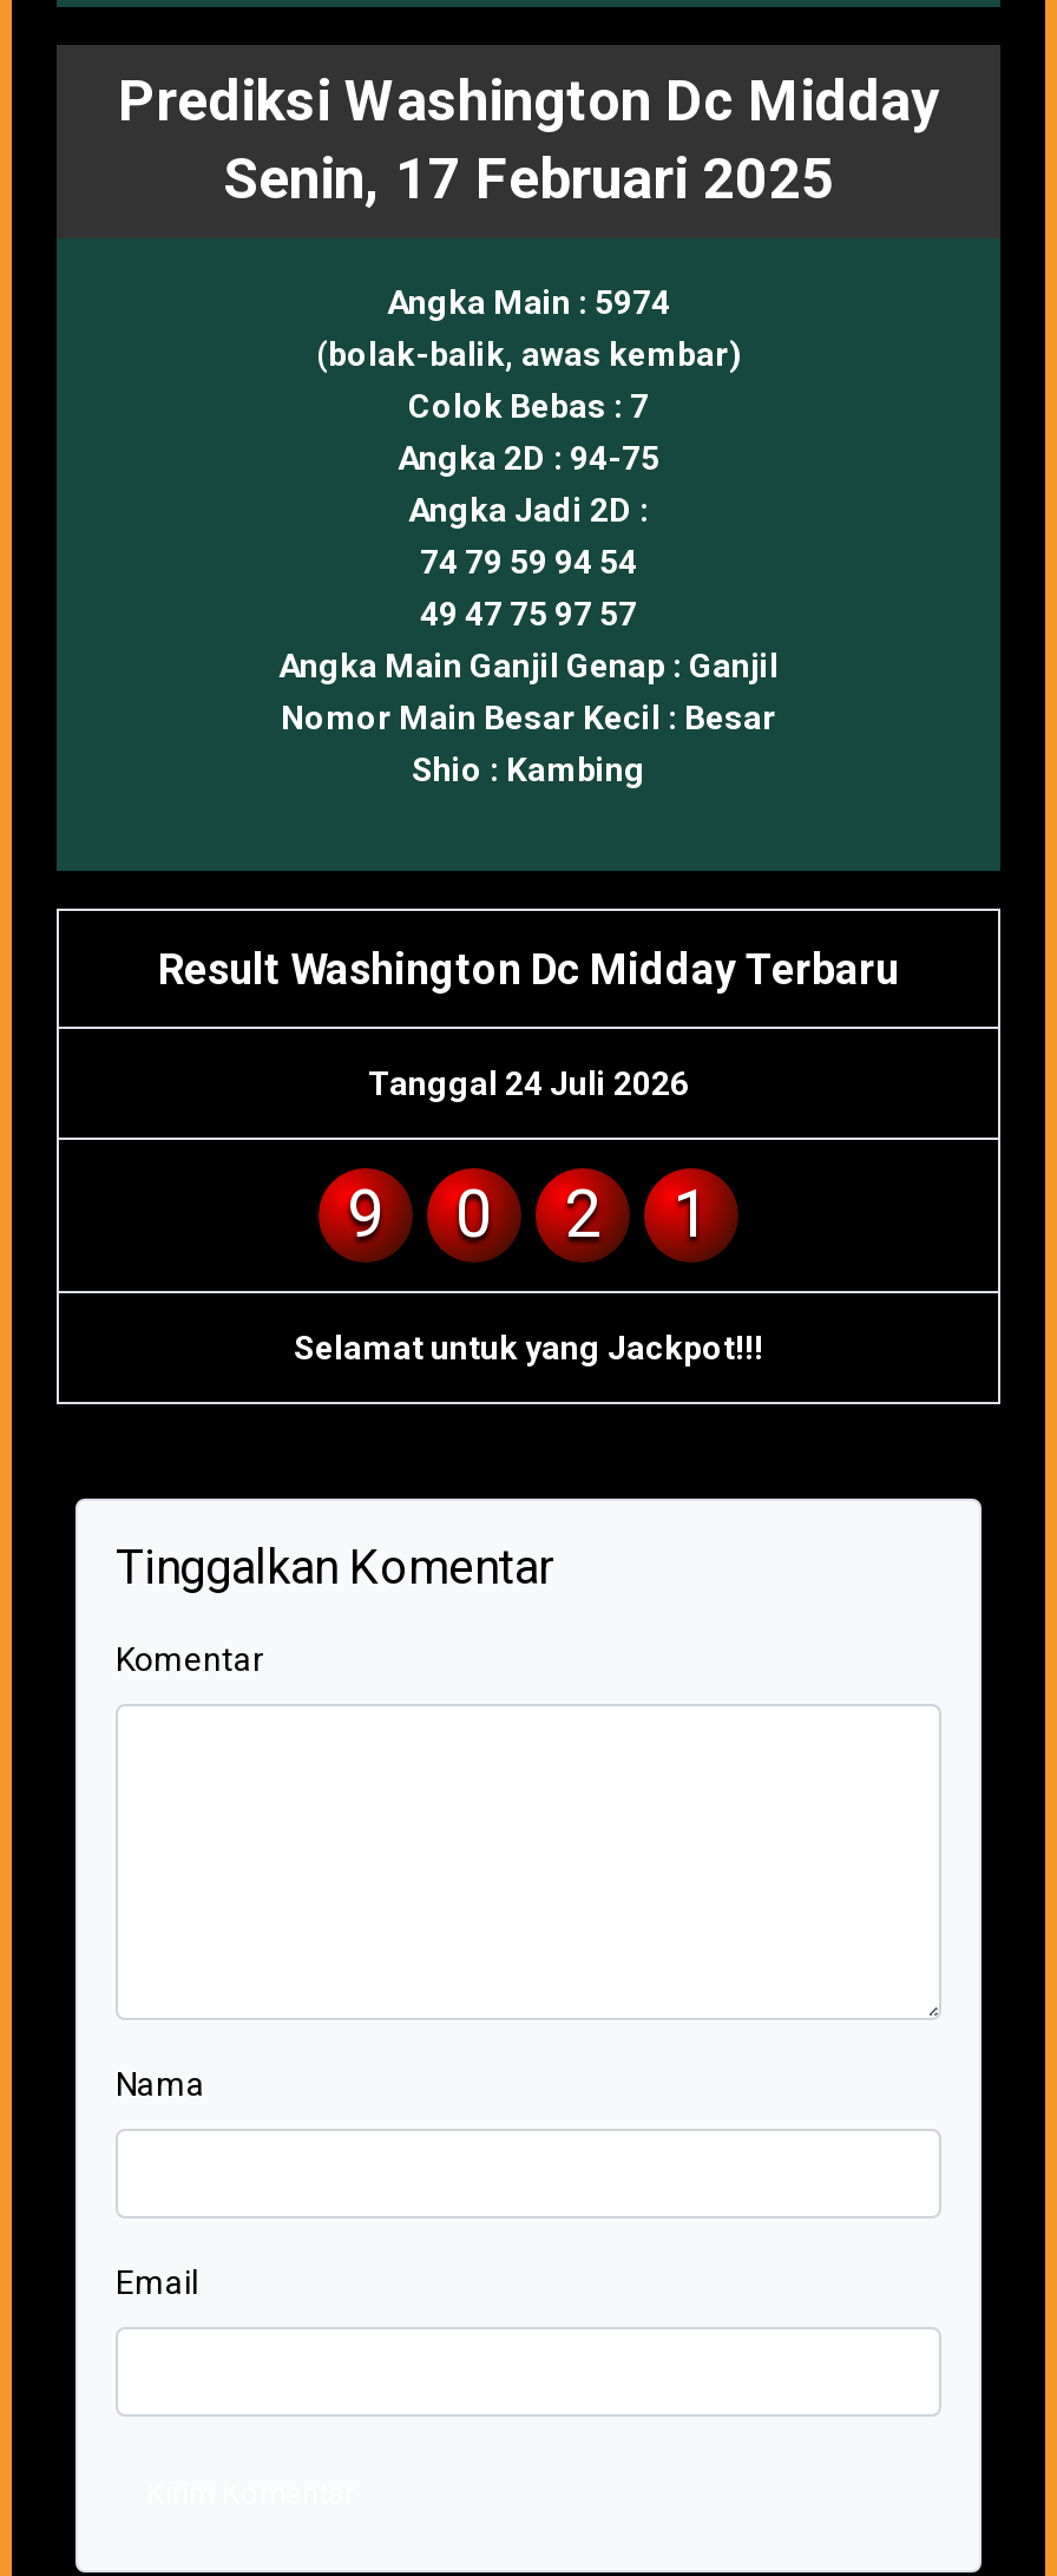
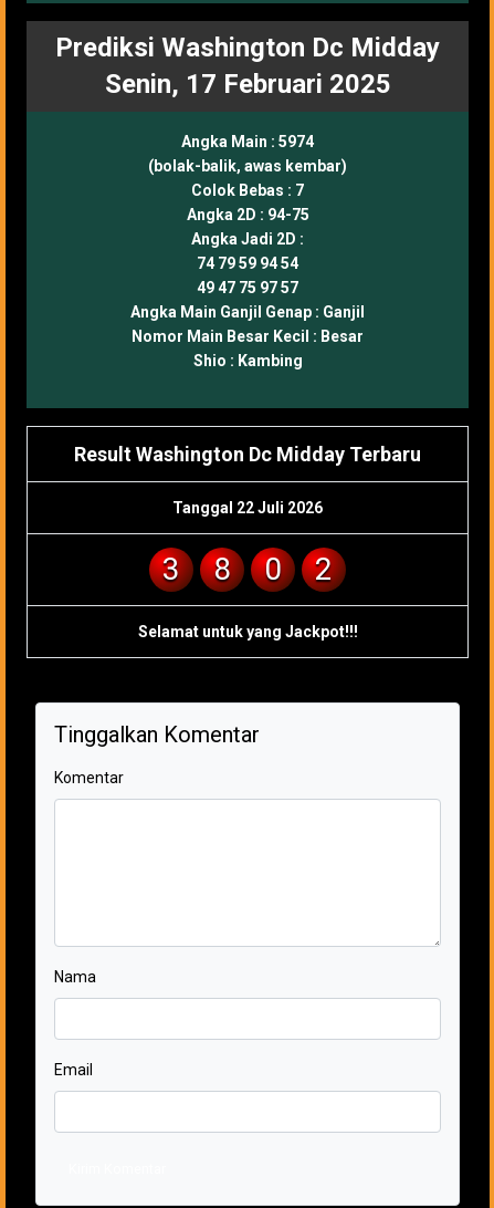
[368,1065,689,1103] Tanggal 24 Juli 2026 -> [172,499,323,517] Tanggal 22 Juli 2026
[347,1176,385,1254] 9 -> [162,551,231,588] 3 | 8
[672,1176,710,1254] 1 -> none

